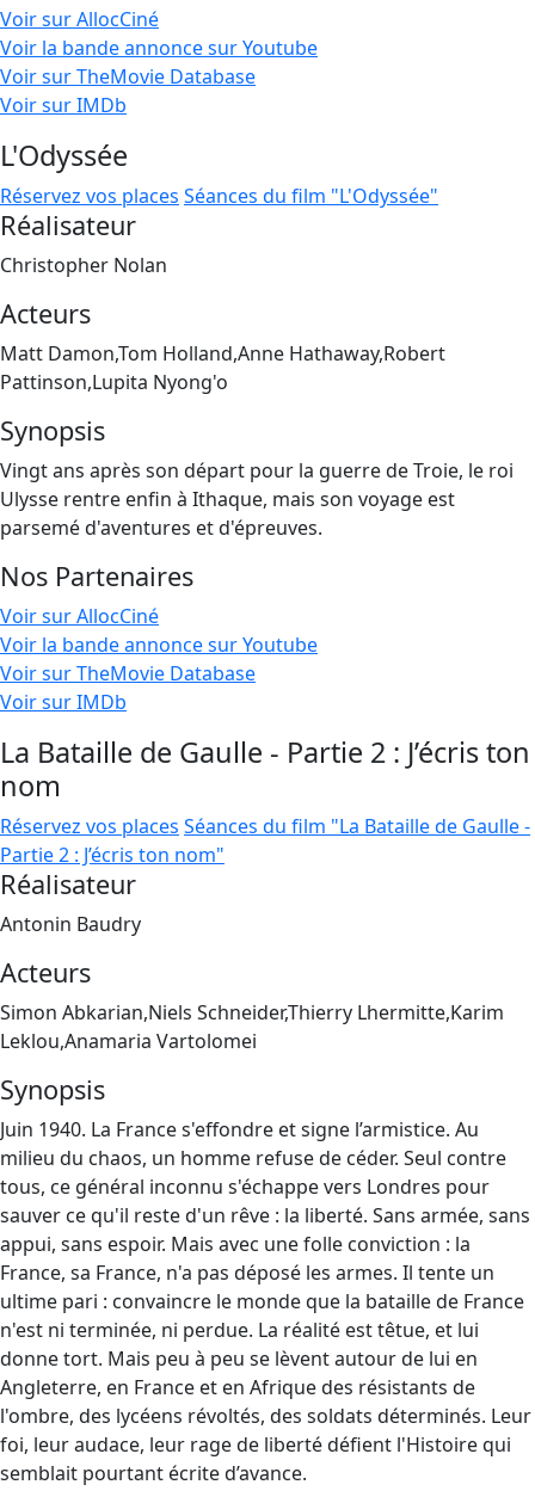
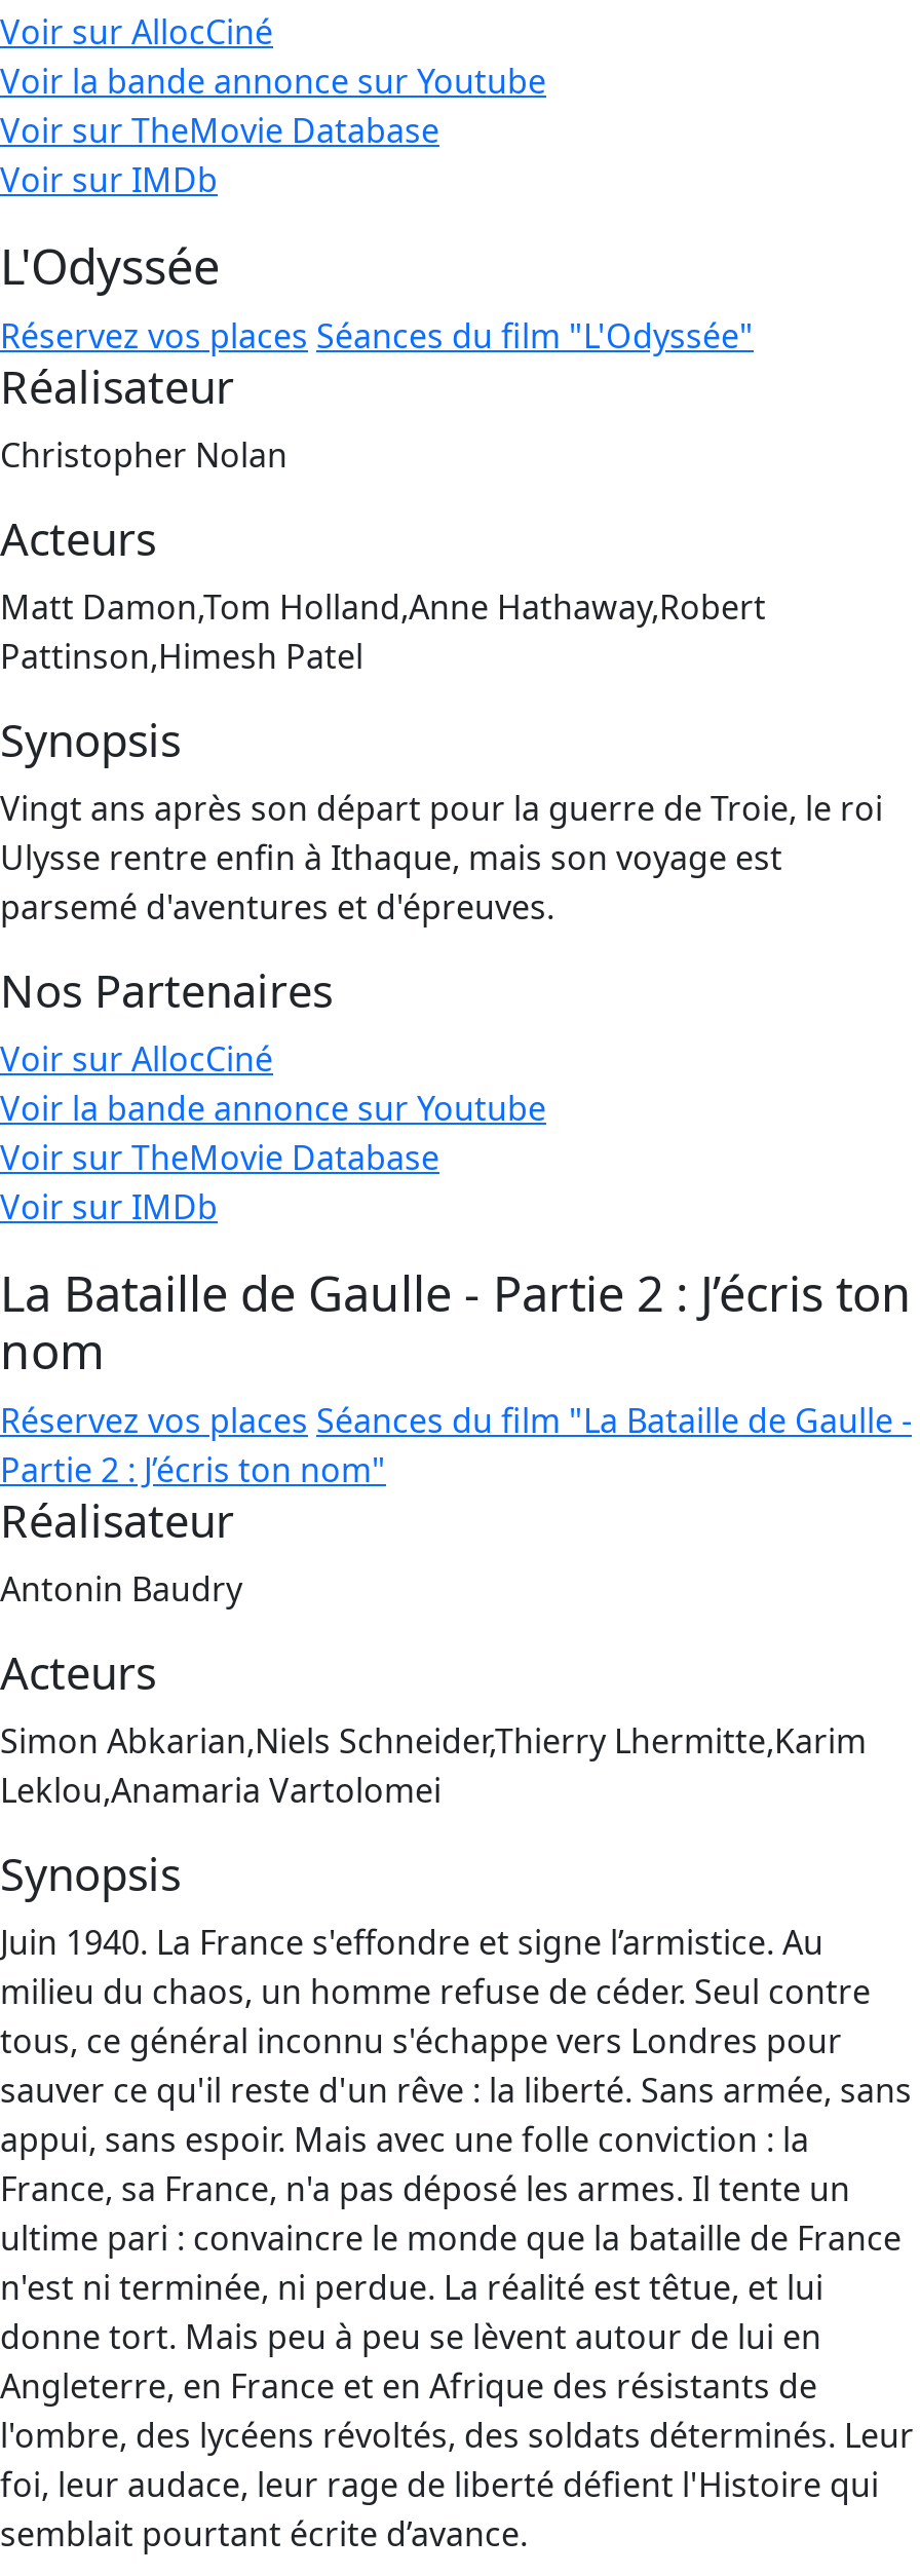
[0,369,228,395] Pattinson,Lupita Nyong'o -> [0,634,363,679] Pattinson,Himesh Patel

